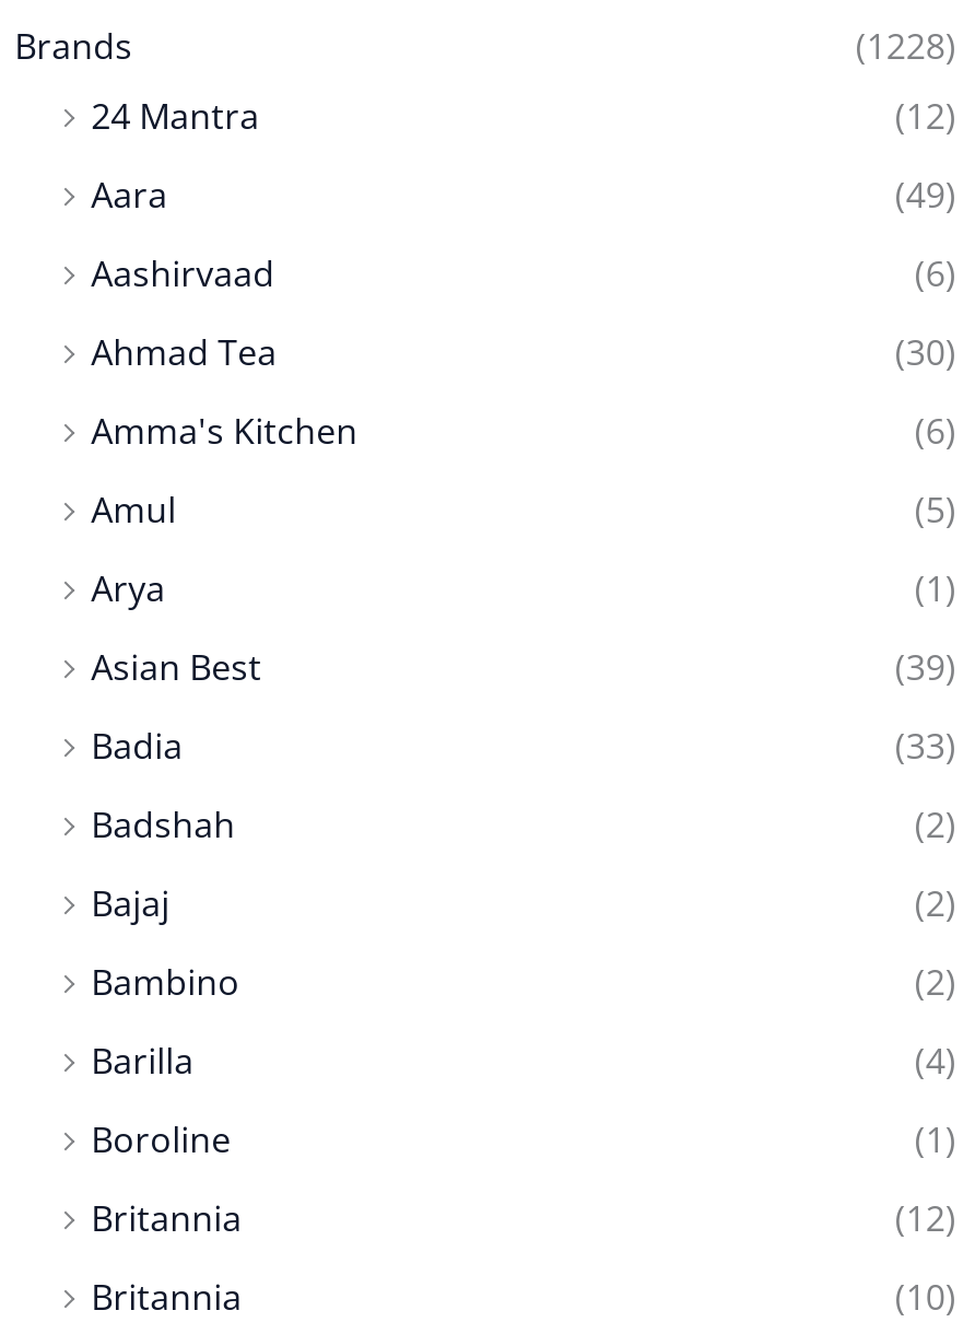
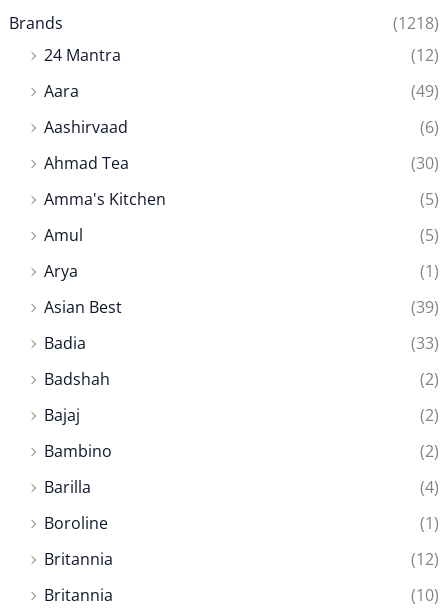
[856,22,956,70] (1228) -> [393,12,439,34] (1218)
[915,407,956,455] (6) -> [420,188,439,210] (5)

